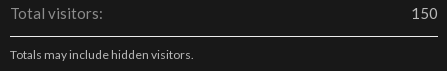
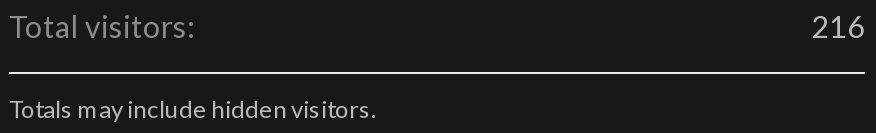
[411,4,438,22] 150 -> [811,8,865,44] 216

